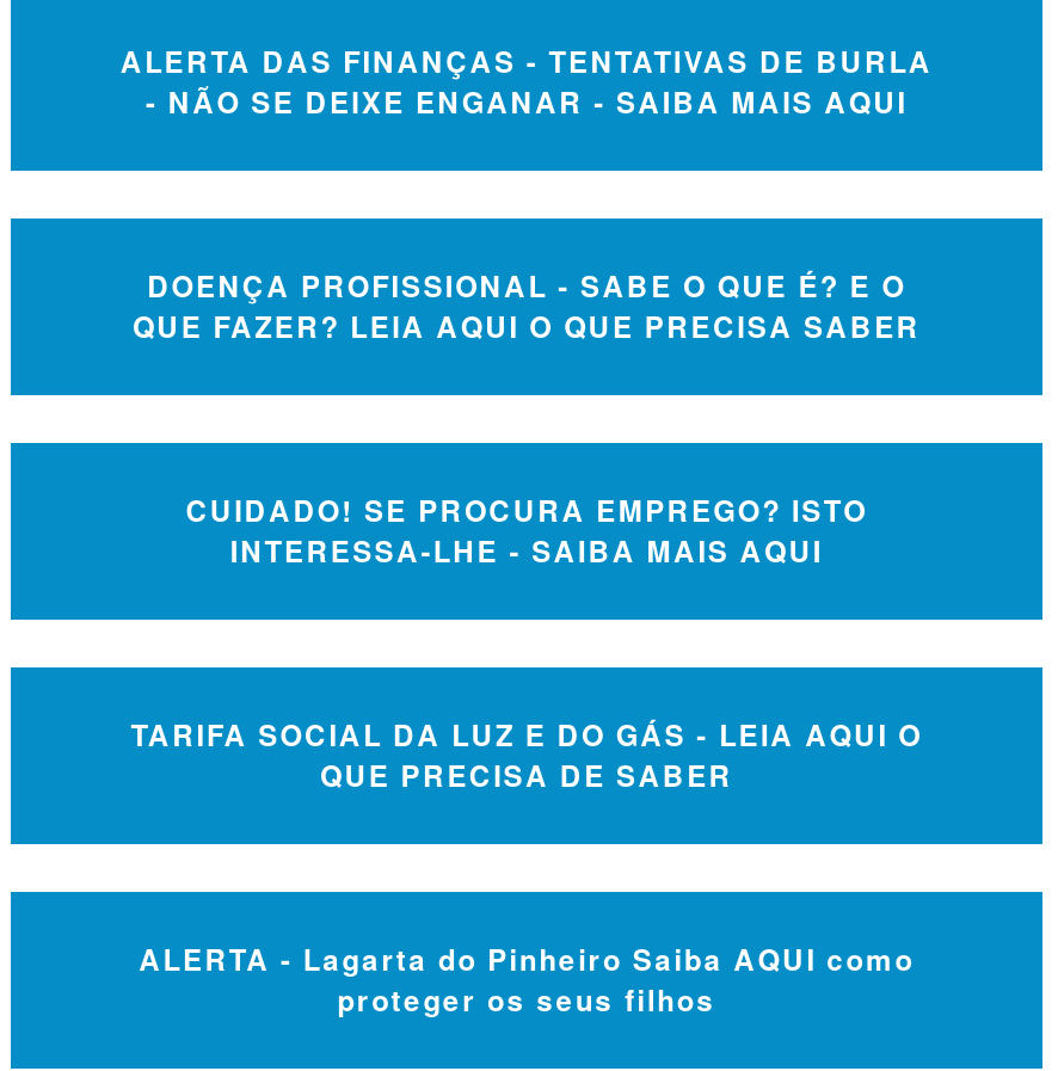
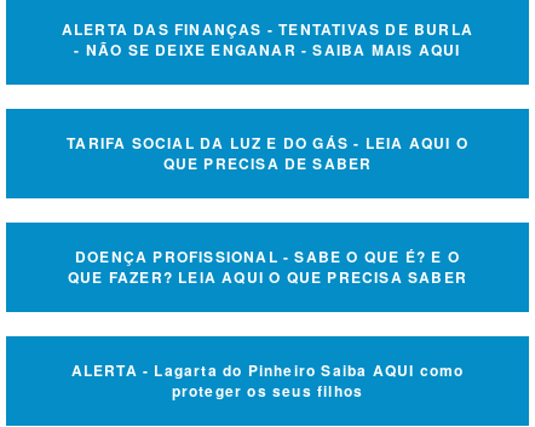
moved [133,264,921,348] -> [68,246,467,288]: DOENÇA PROFISSIONAL - SABE O QUE É? E O | QUE FAZER? LEIA AQUI O QUE PRECISA SABER
[186,489,868,572] CUIDADO! SE PROCURA EMPREGO? ISTO | INTERESSA-LHE - SAIBA MAIS AQUI -> none
moved [131,713,923,797] -> [67,132,468,174]: TARIFA SOCIAL DA LUZ E DO GÁS - LEIA AQUI O | QUE PRECISA DE SABER

